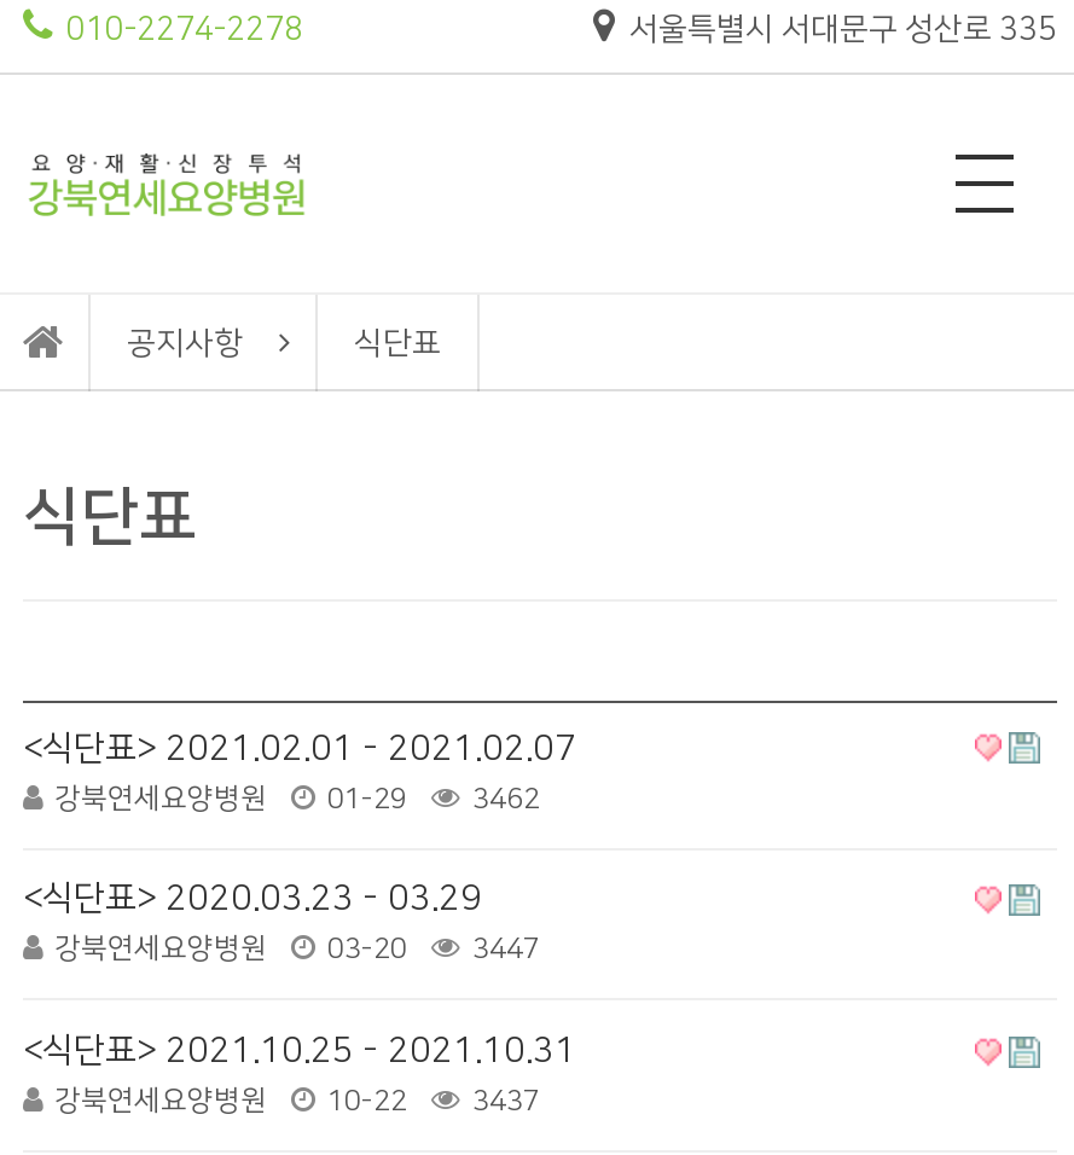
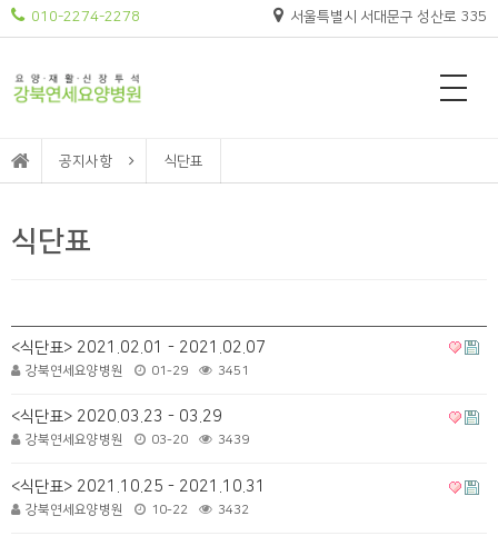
[472,782,540,814] 3462 -> [218,363,249,378] 3451
[472,933,540,965] 3447 -> [218,433,249,447] 3439
[472,1085,540,1116] 3437 -> [218,503,249,517] 3432

